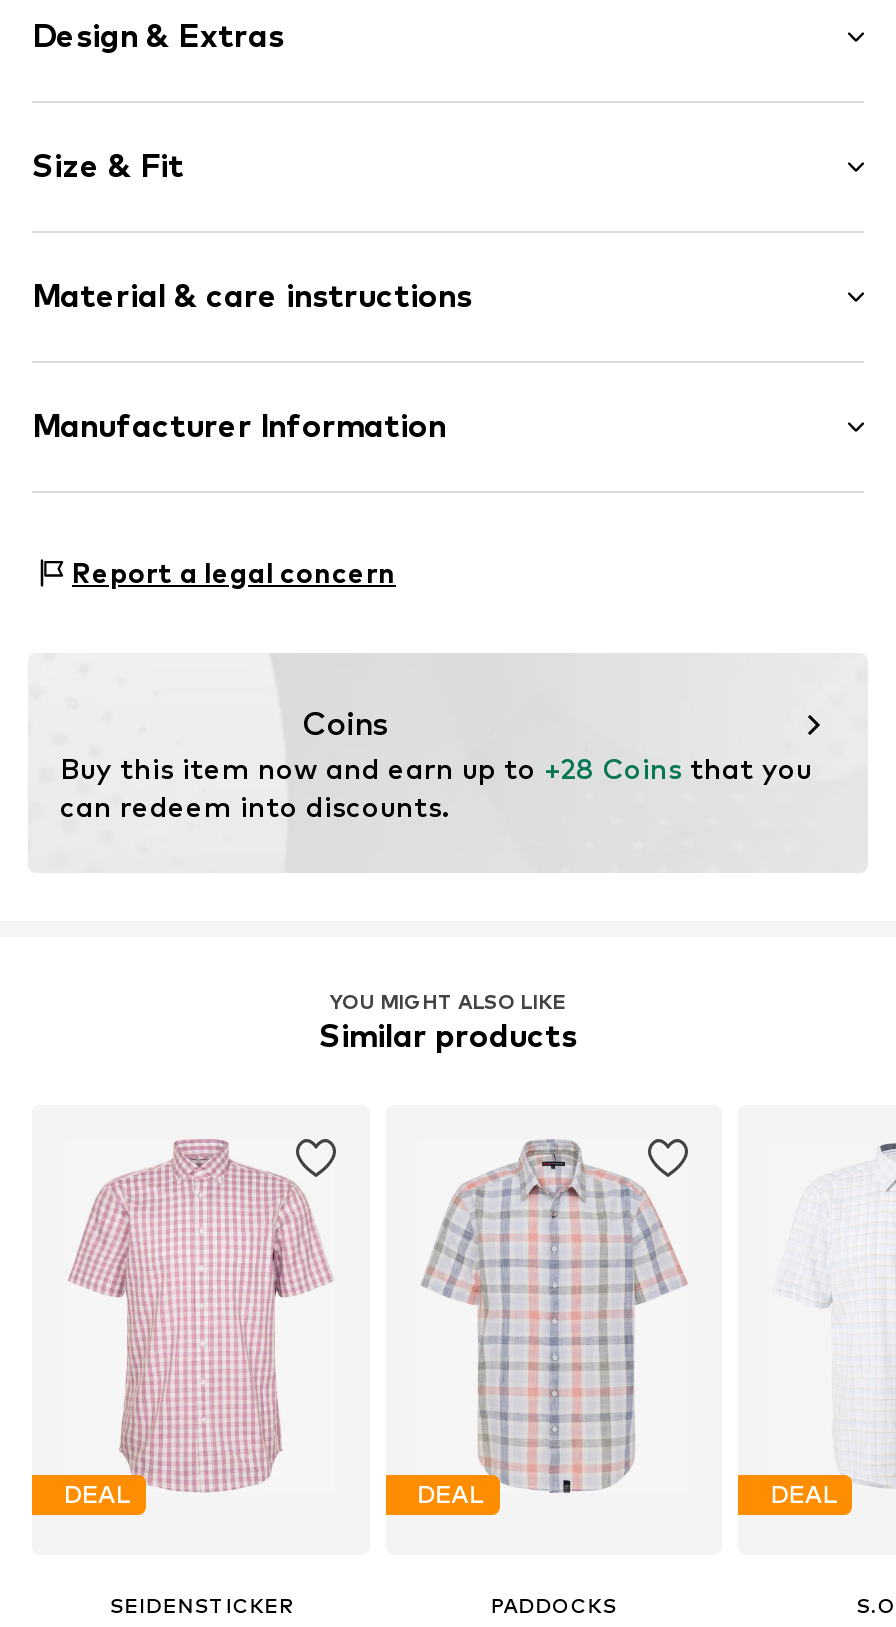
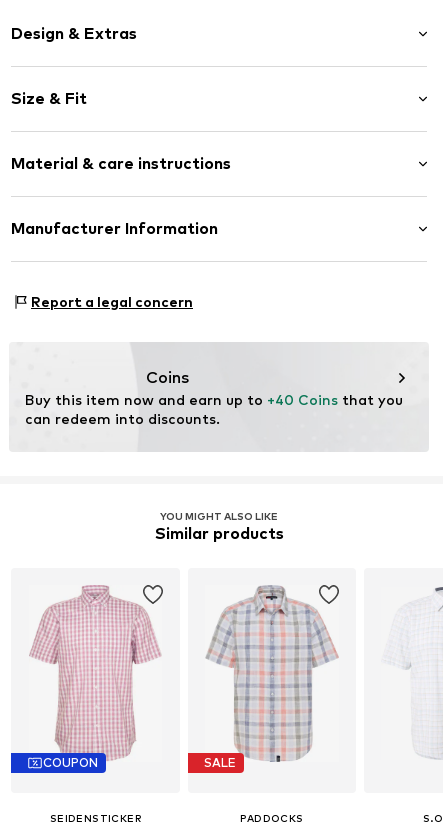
[60,750,812,784] Buy this item now and earn up to +28 Coins that you -> [25,391,403,408] Buy this item now and earn up to +40 Coins that you
[64,1479,130,1509] DEAL -> [43,755,98,770] COUPON
[417,1479,483,1509] DEAL -> [204,755,236,770] SALE
[771,1479,837,1509] DEAL -> none

